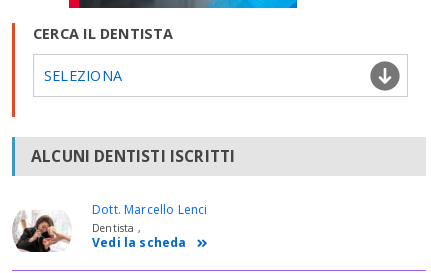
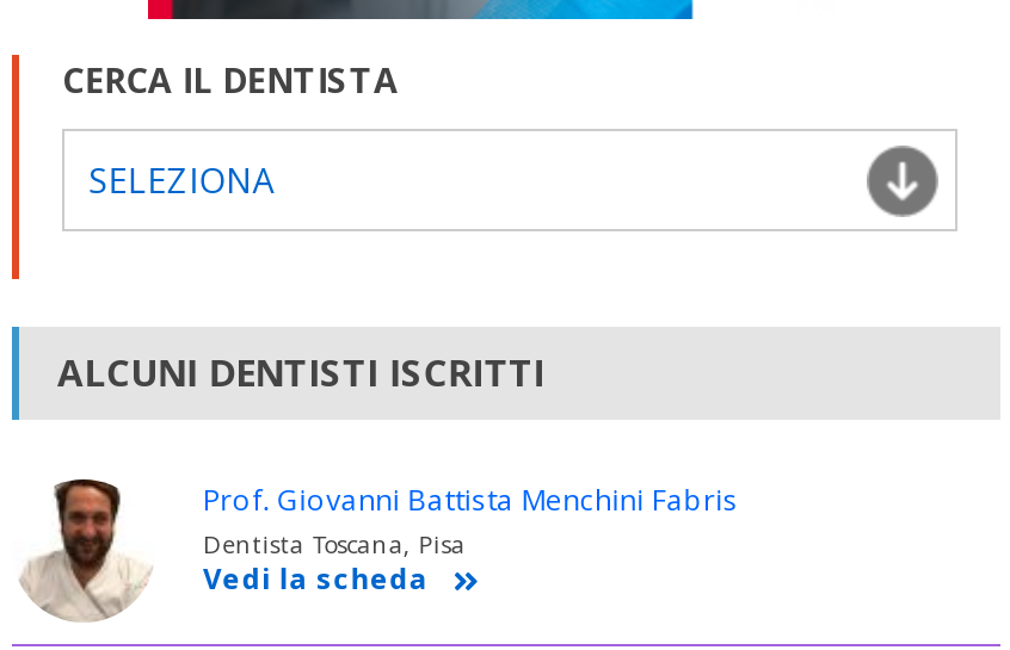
[12,201,208,260] [image] | Dott. Marcello Lenci | Dentista , -> [14,477,738,623] [image] | Prof. Giovanni Battista Menchini Fabris | Dentista Toscana, Pisa

